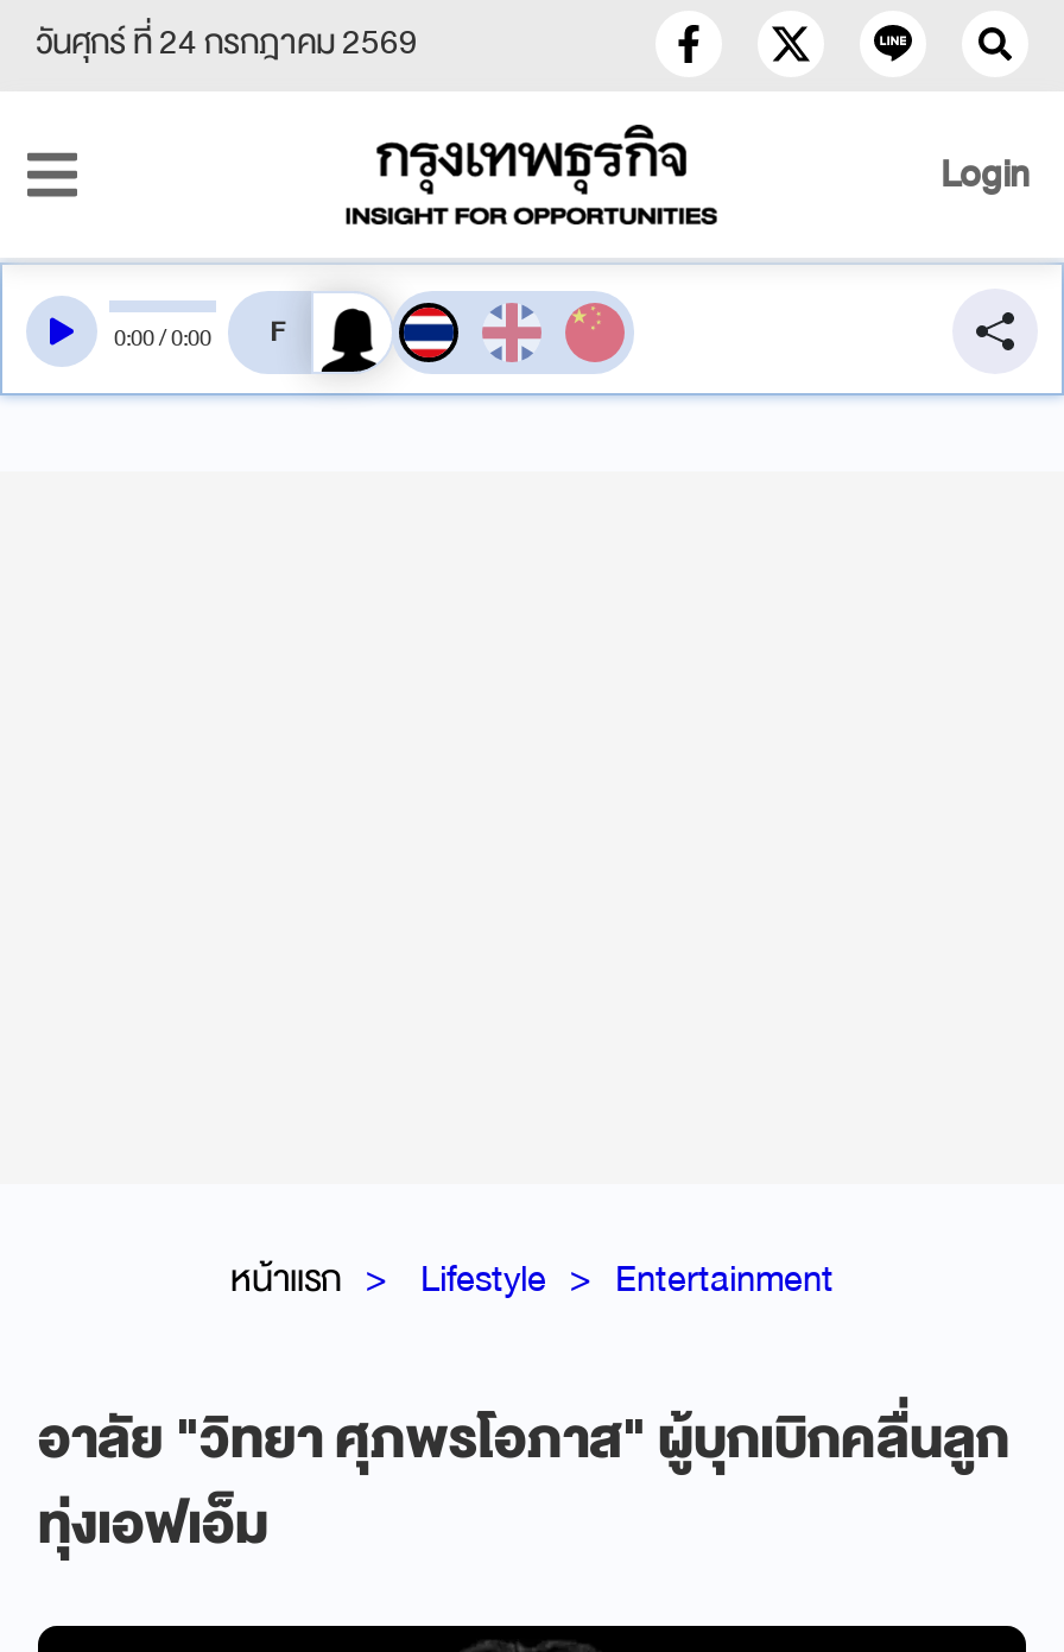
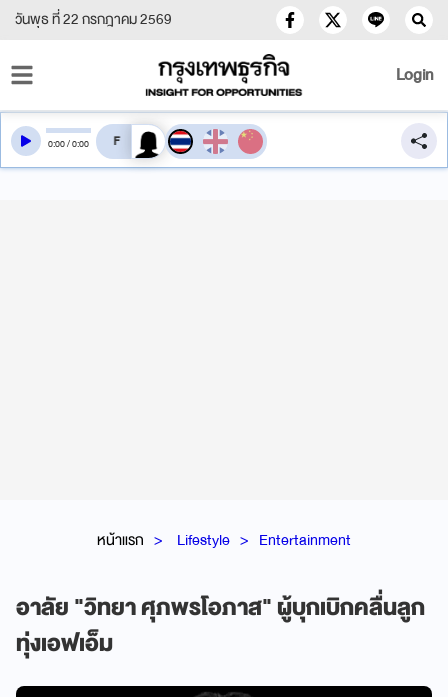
[36,13,418,72] วันศุกร์ ที่ 24 กรกฎาคม 2569 -> [15,7,172,32] วันพุธ ที่ 22 กรกฎาคม 2569

